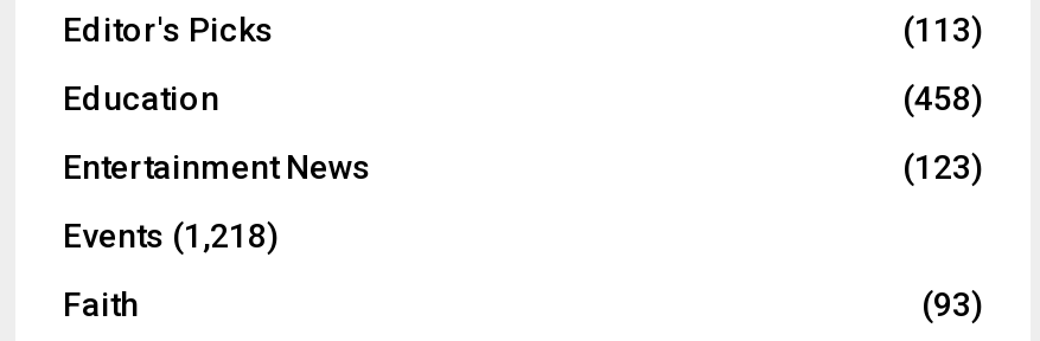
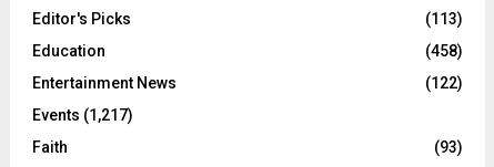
[902,149,983,187] (123) -> [425,74,463,92] (122)
[63,217,279,255] Events (1,218) -> [32,107,133,124] Events (1,217)

